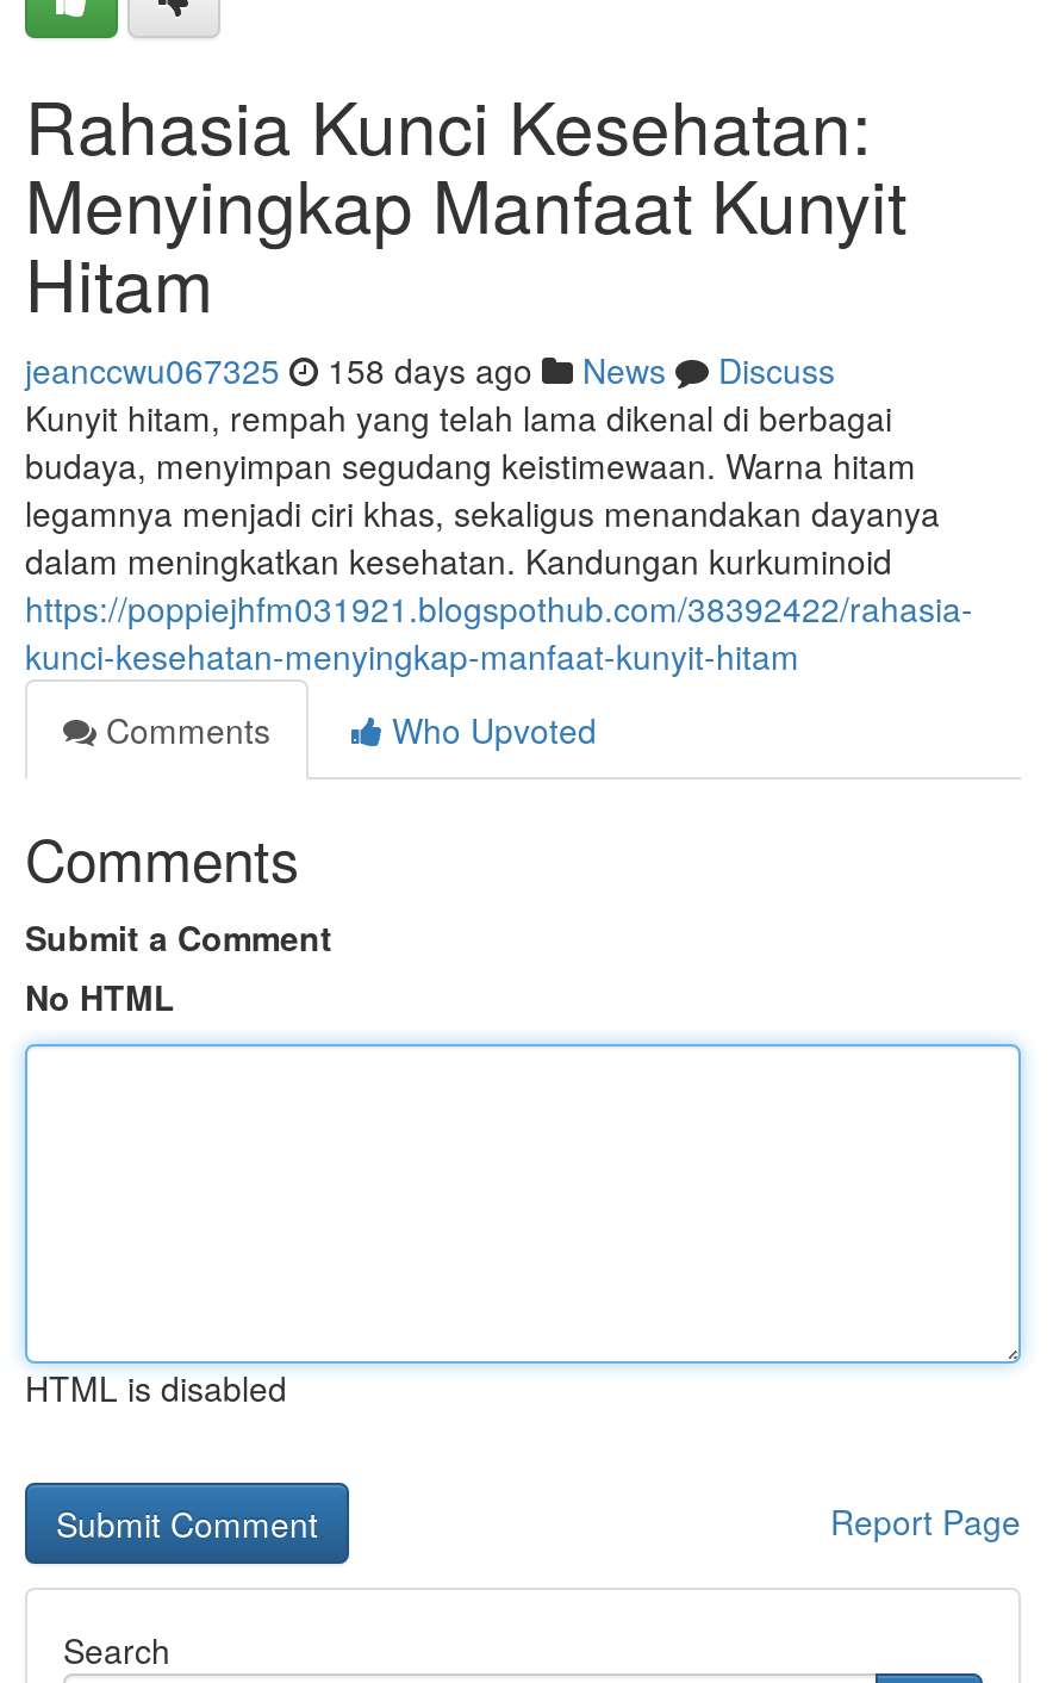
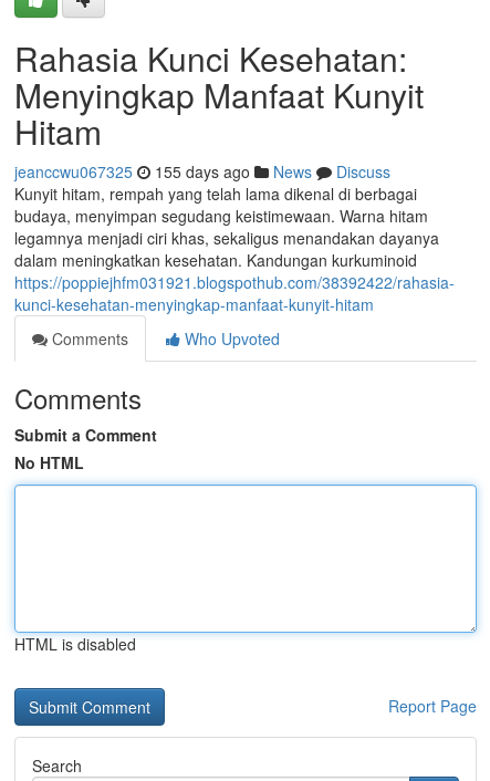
[25,346,835,393] jeanccwu067325 158 days ago News Discuss -> [14,160,390,183] jeanccwu067325 155 days ago News Discuss

